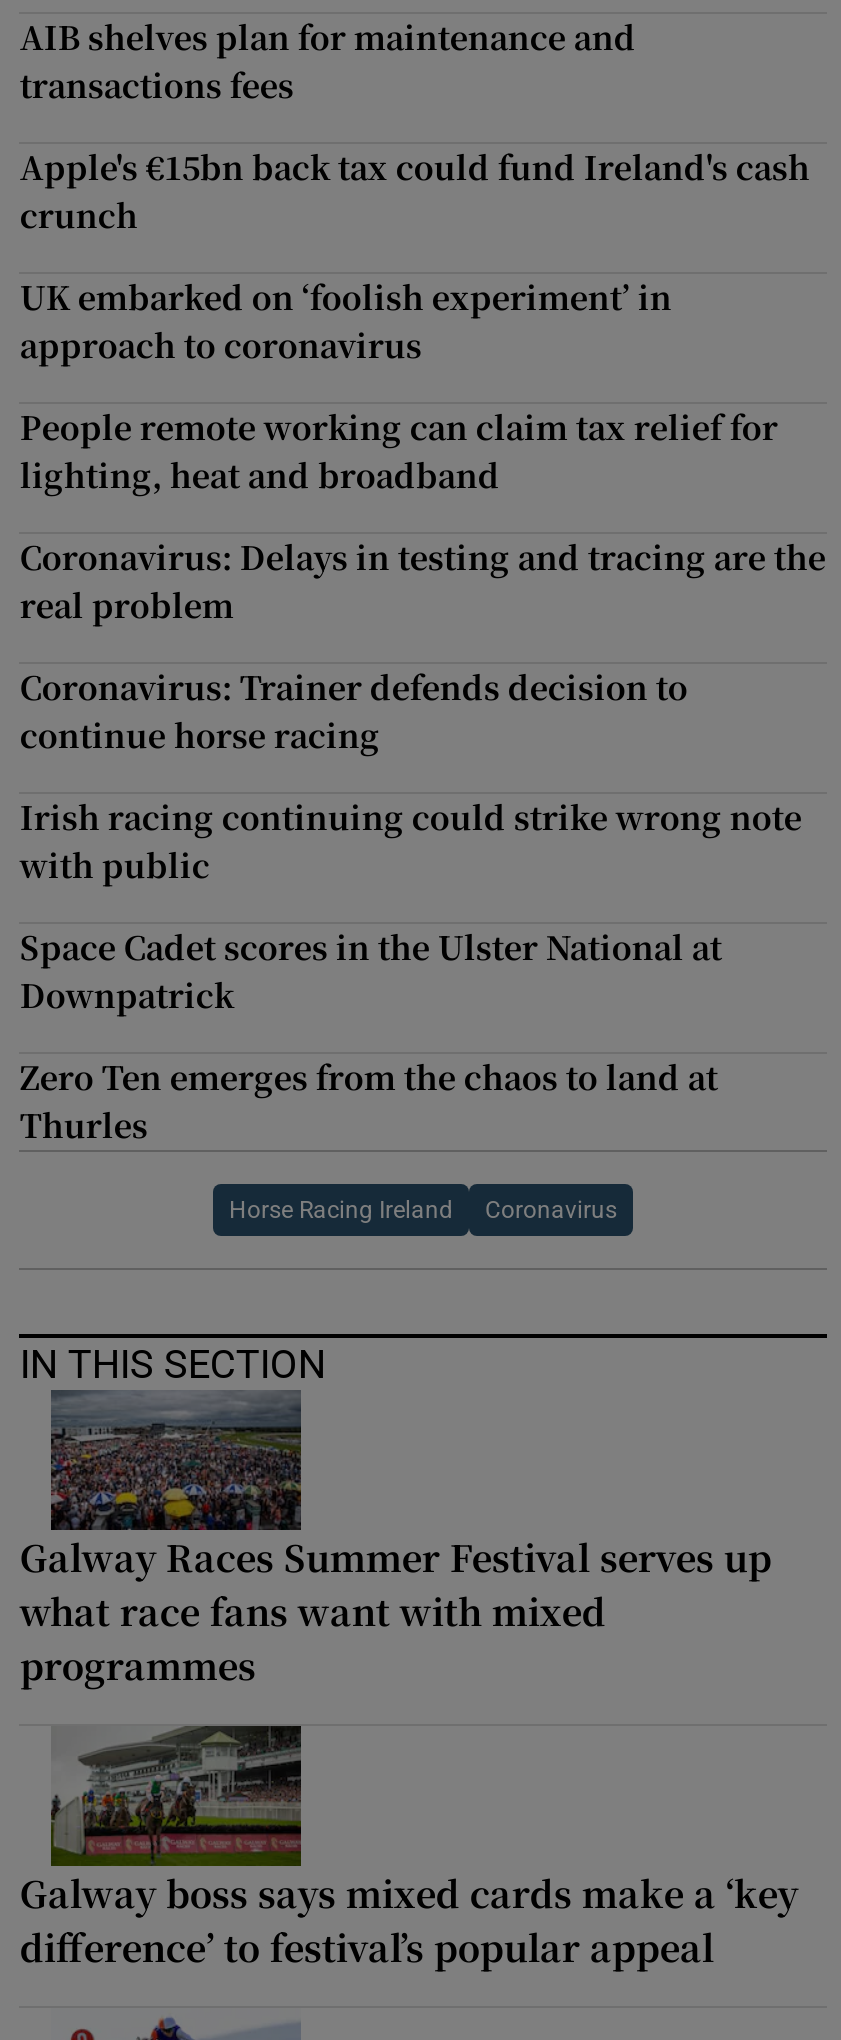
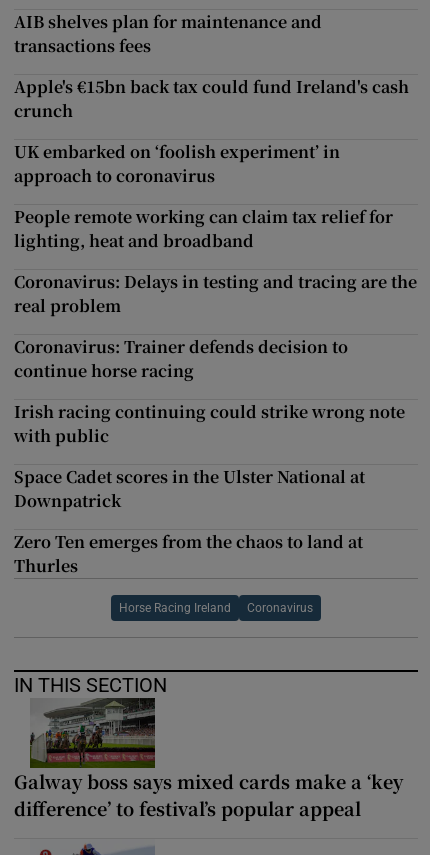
[20,1390,772,1690] [image] | Galway Races Summer Festival serves up | what race fans want with mixed | programmes -> none

